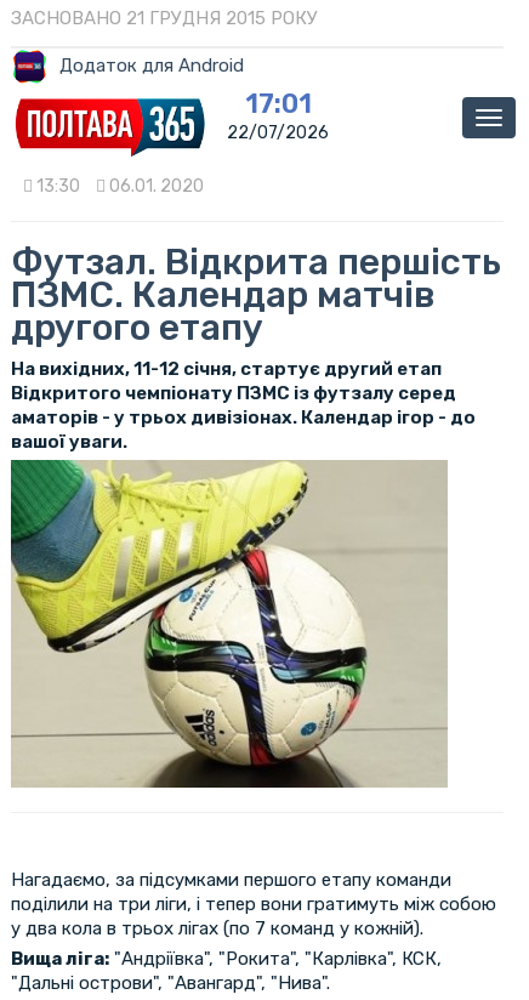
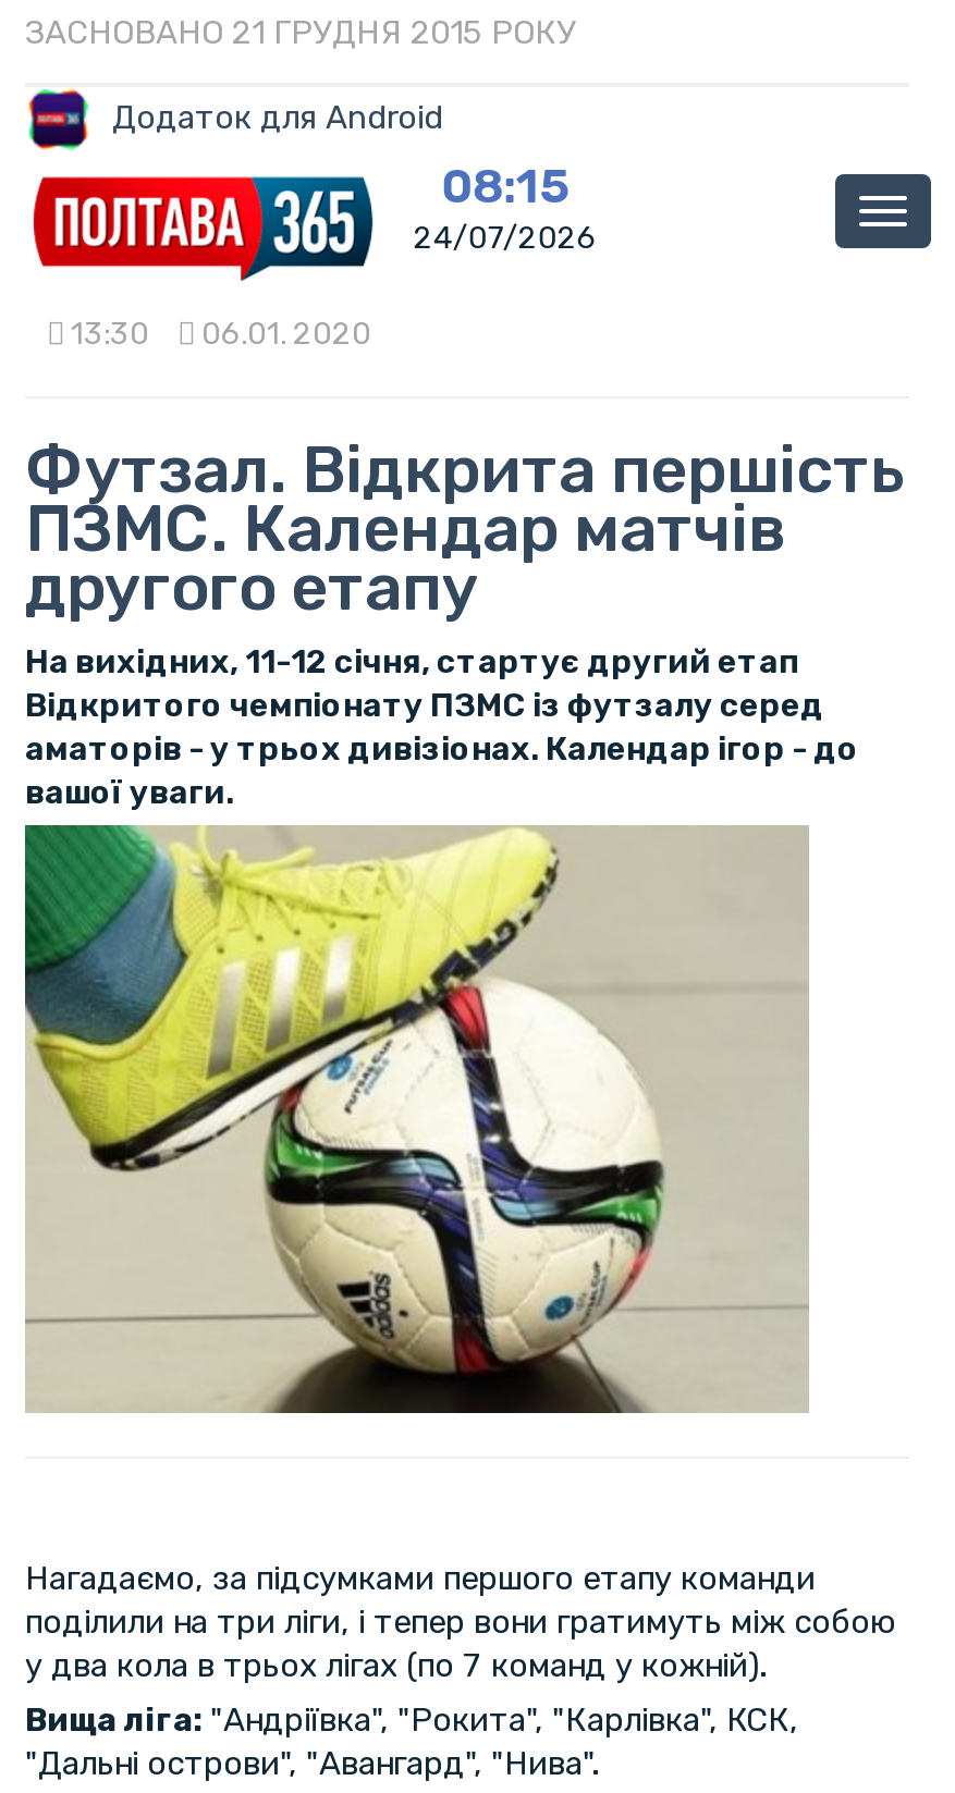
[245,87,312,120] 17:01 -> [442,157,568,216] 08:15
[227,123,329,143] 22/07/2026 -> [413,220,596,257] 24/07/2026

